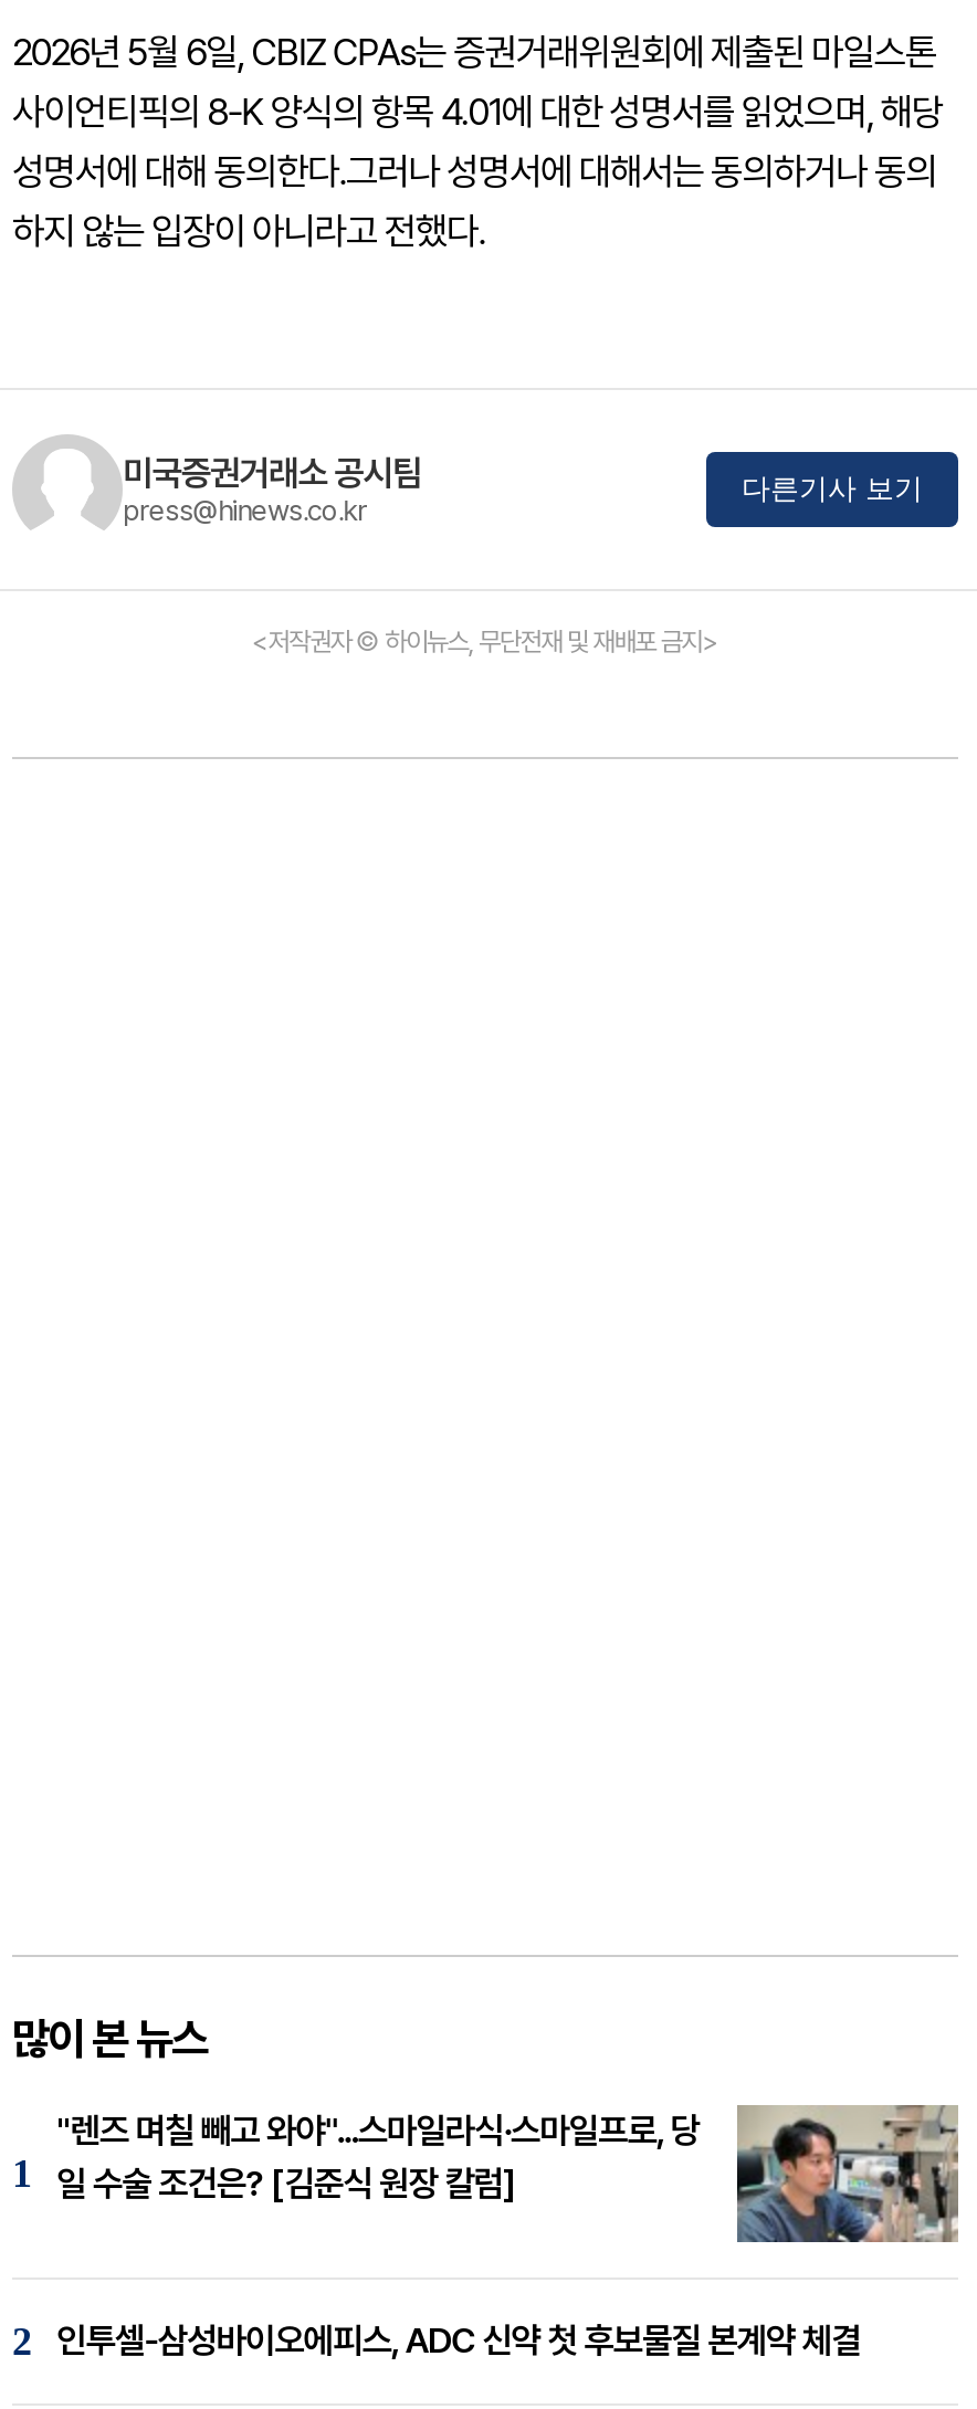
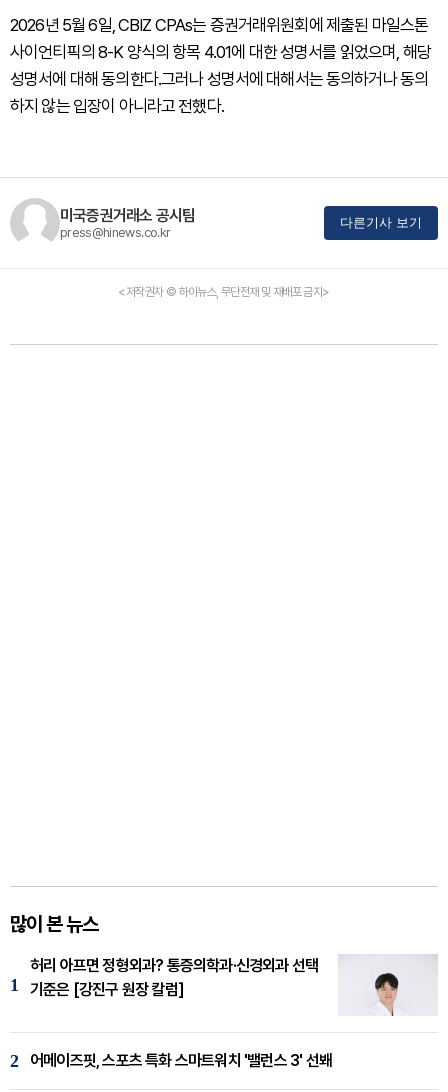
[56,2103,960,2244] [image] | "렌즈 며칠 빼고 와야"...스마일라식·스마일프로, 당 | 일 수술 조건은? [김준식 원장 칼럼] -> [30,954,438,1016] [image] | 허리 아프면 정형외과? 통증의학과·신경외과 선택 | 기준은 [강진구 원장 칼럼]
[56,2319,861,2361] 인투셀-삼성바이오에피스, ADC 신약 첫 후보물질 본계약 체결 -> [30,1051,332,1070] 어메이즈핏, 스포츠 특화 스마트워치 '밸런스 3' 선봬

